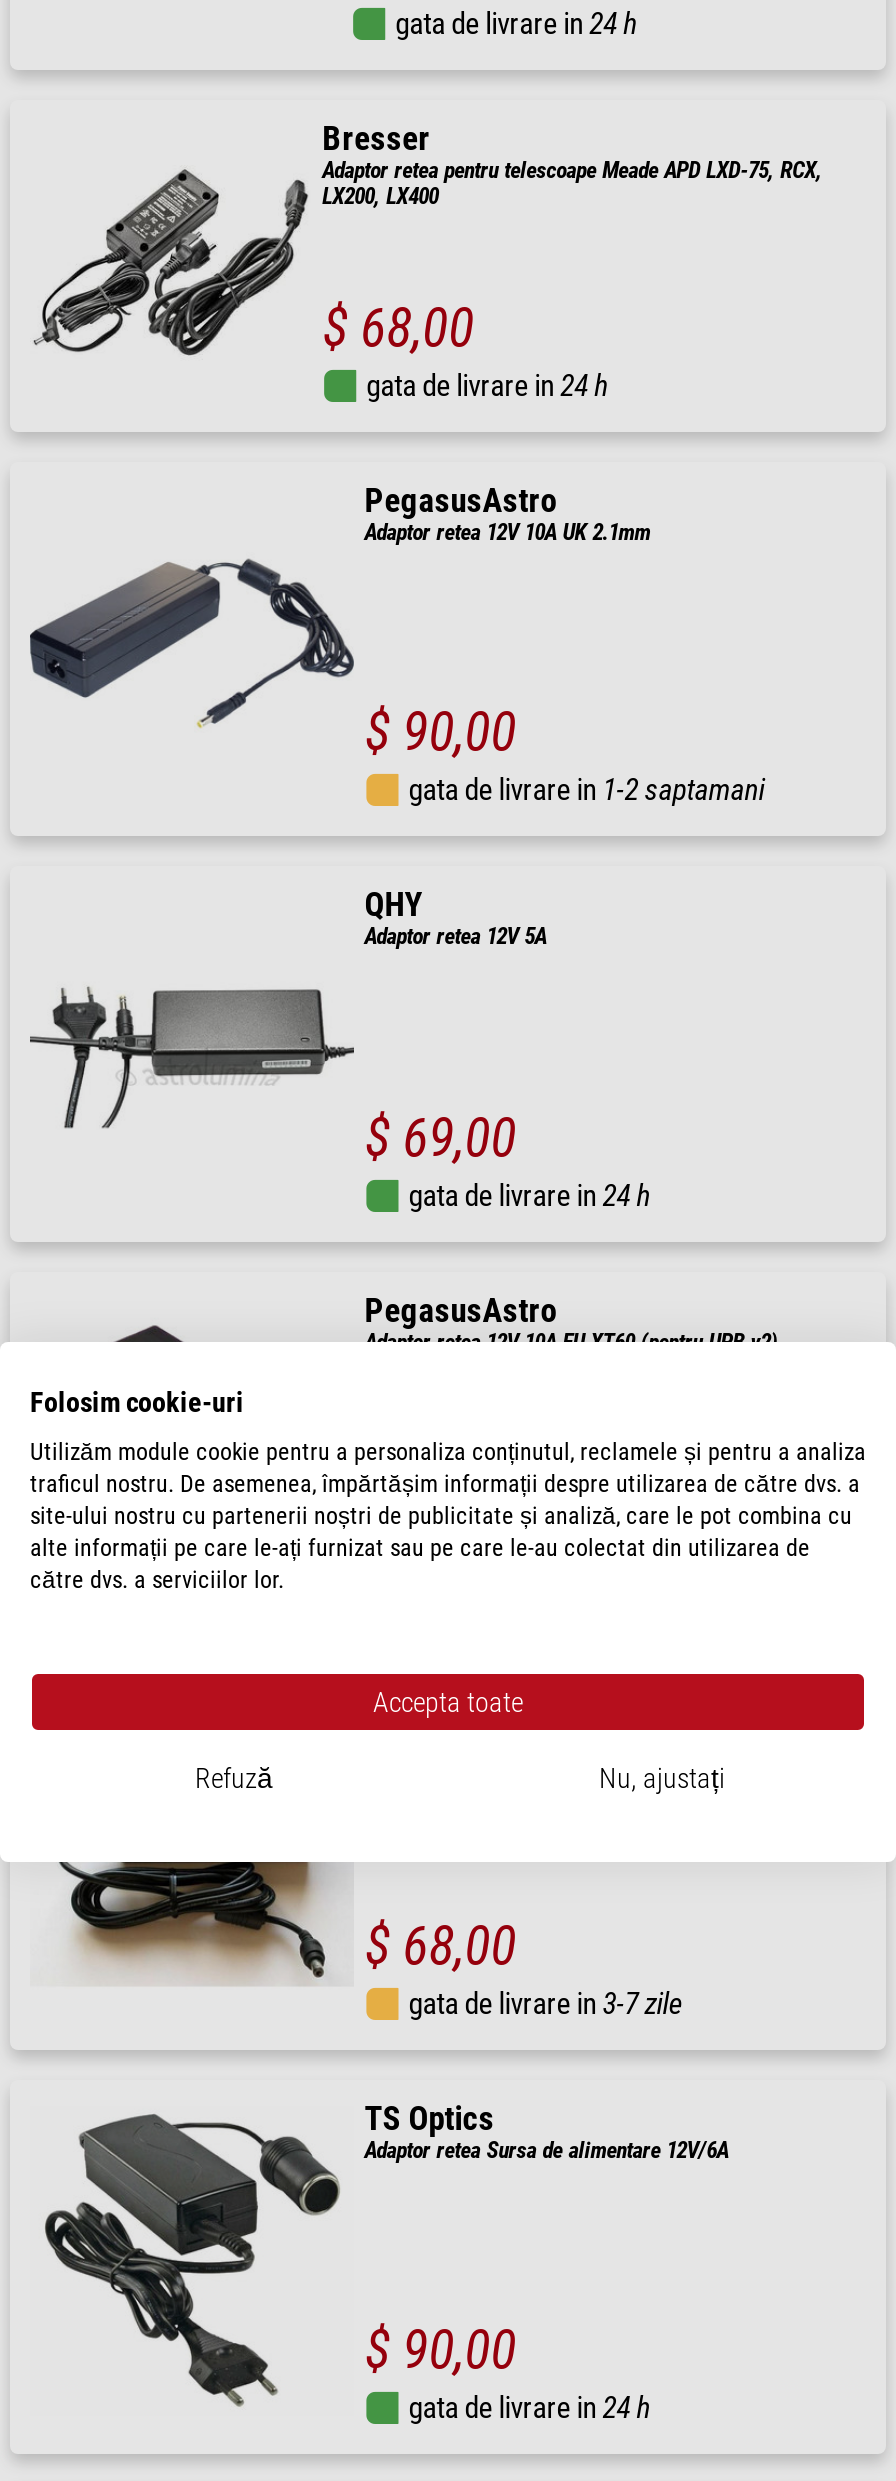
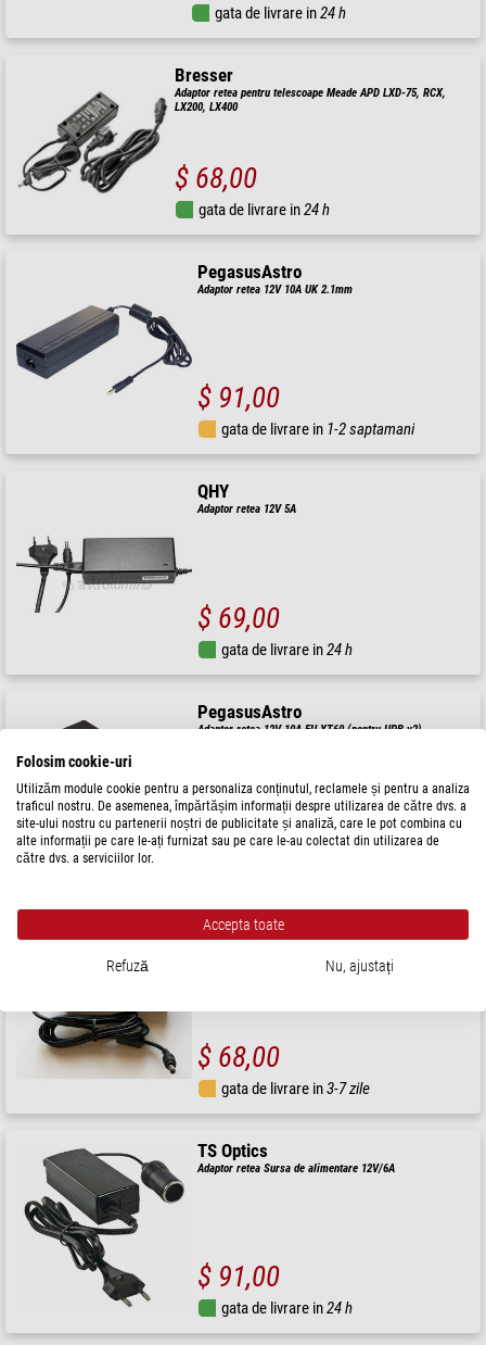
[364,701,516,765] $ 90,00 -> [198,381,280,416] $ 91,00
[364,2318,516,2382] $ 90,00 -> [198,1259,280,1294] $ 91,00

